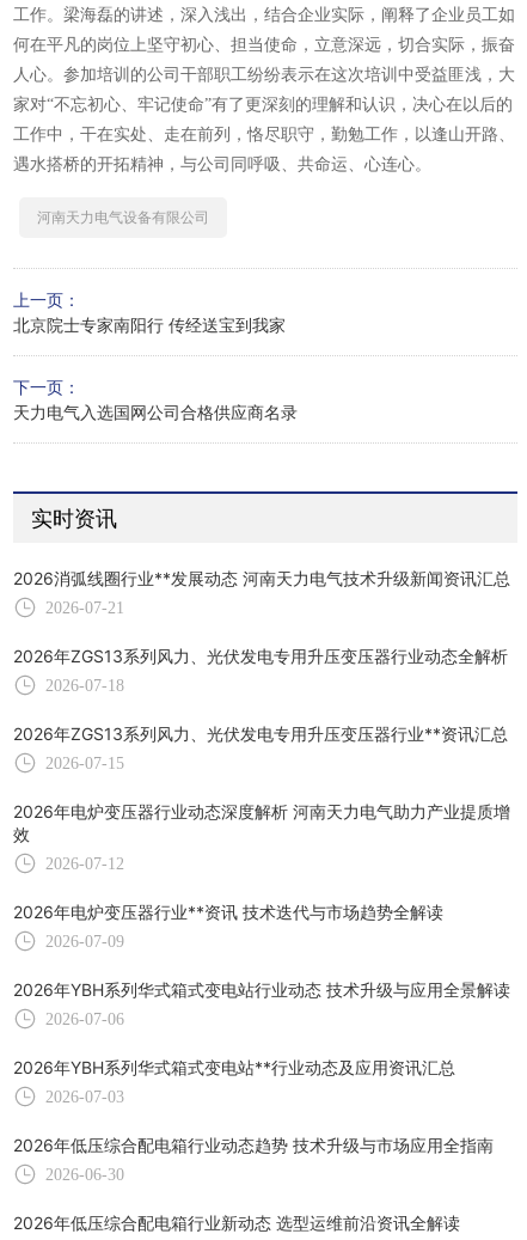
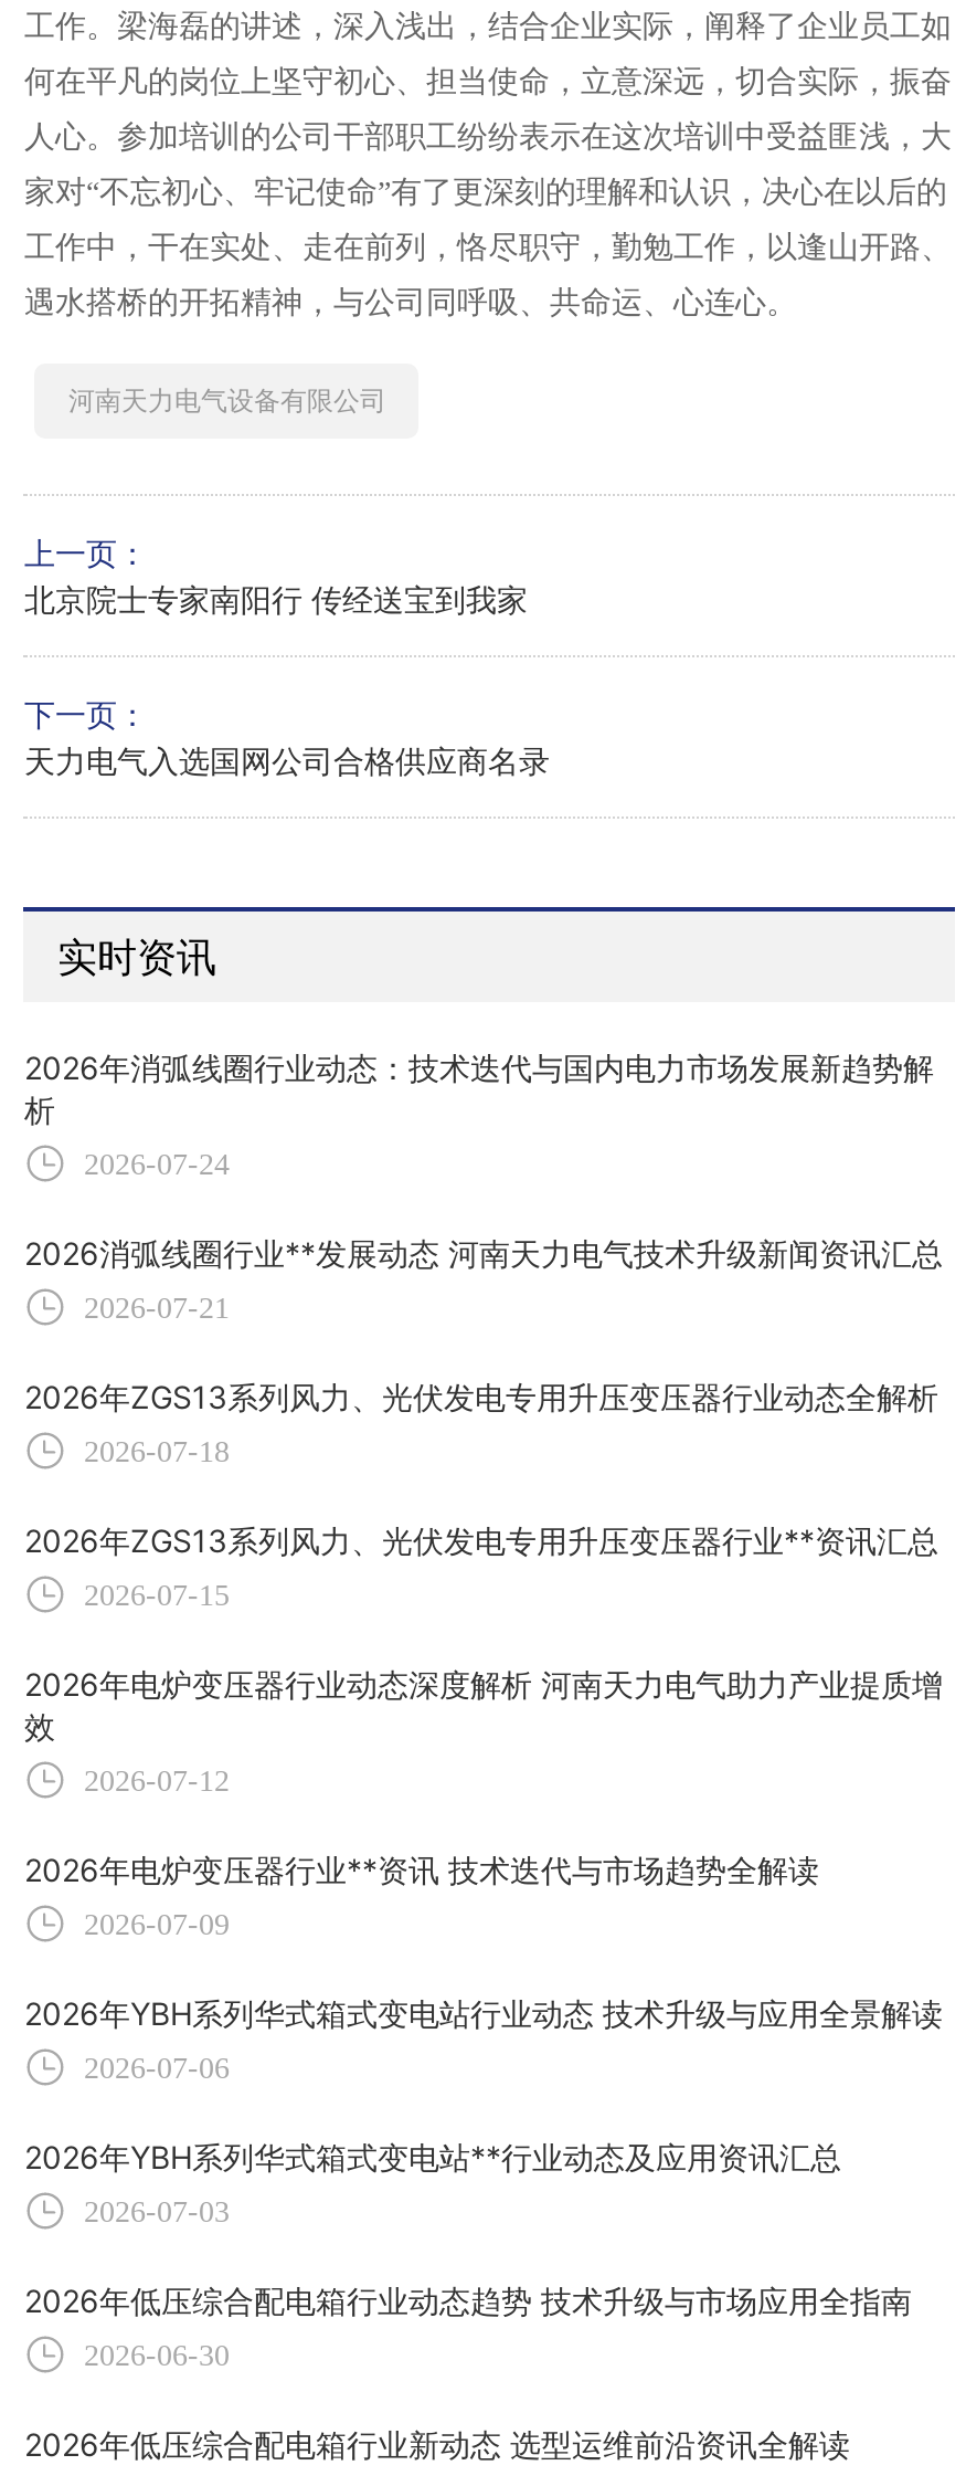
none -> [24,1049,934,1181] 2026年消弧线圈行业动态：技术迭代与国内电力市场发展新趋势解 | 析 | 2026-07-24

